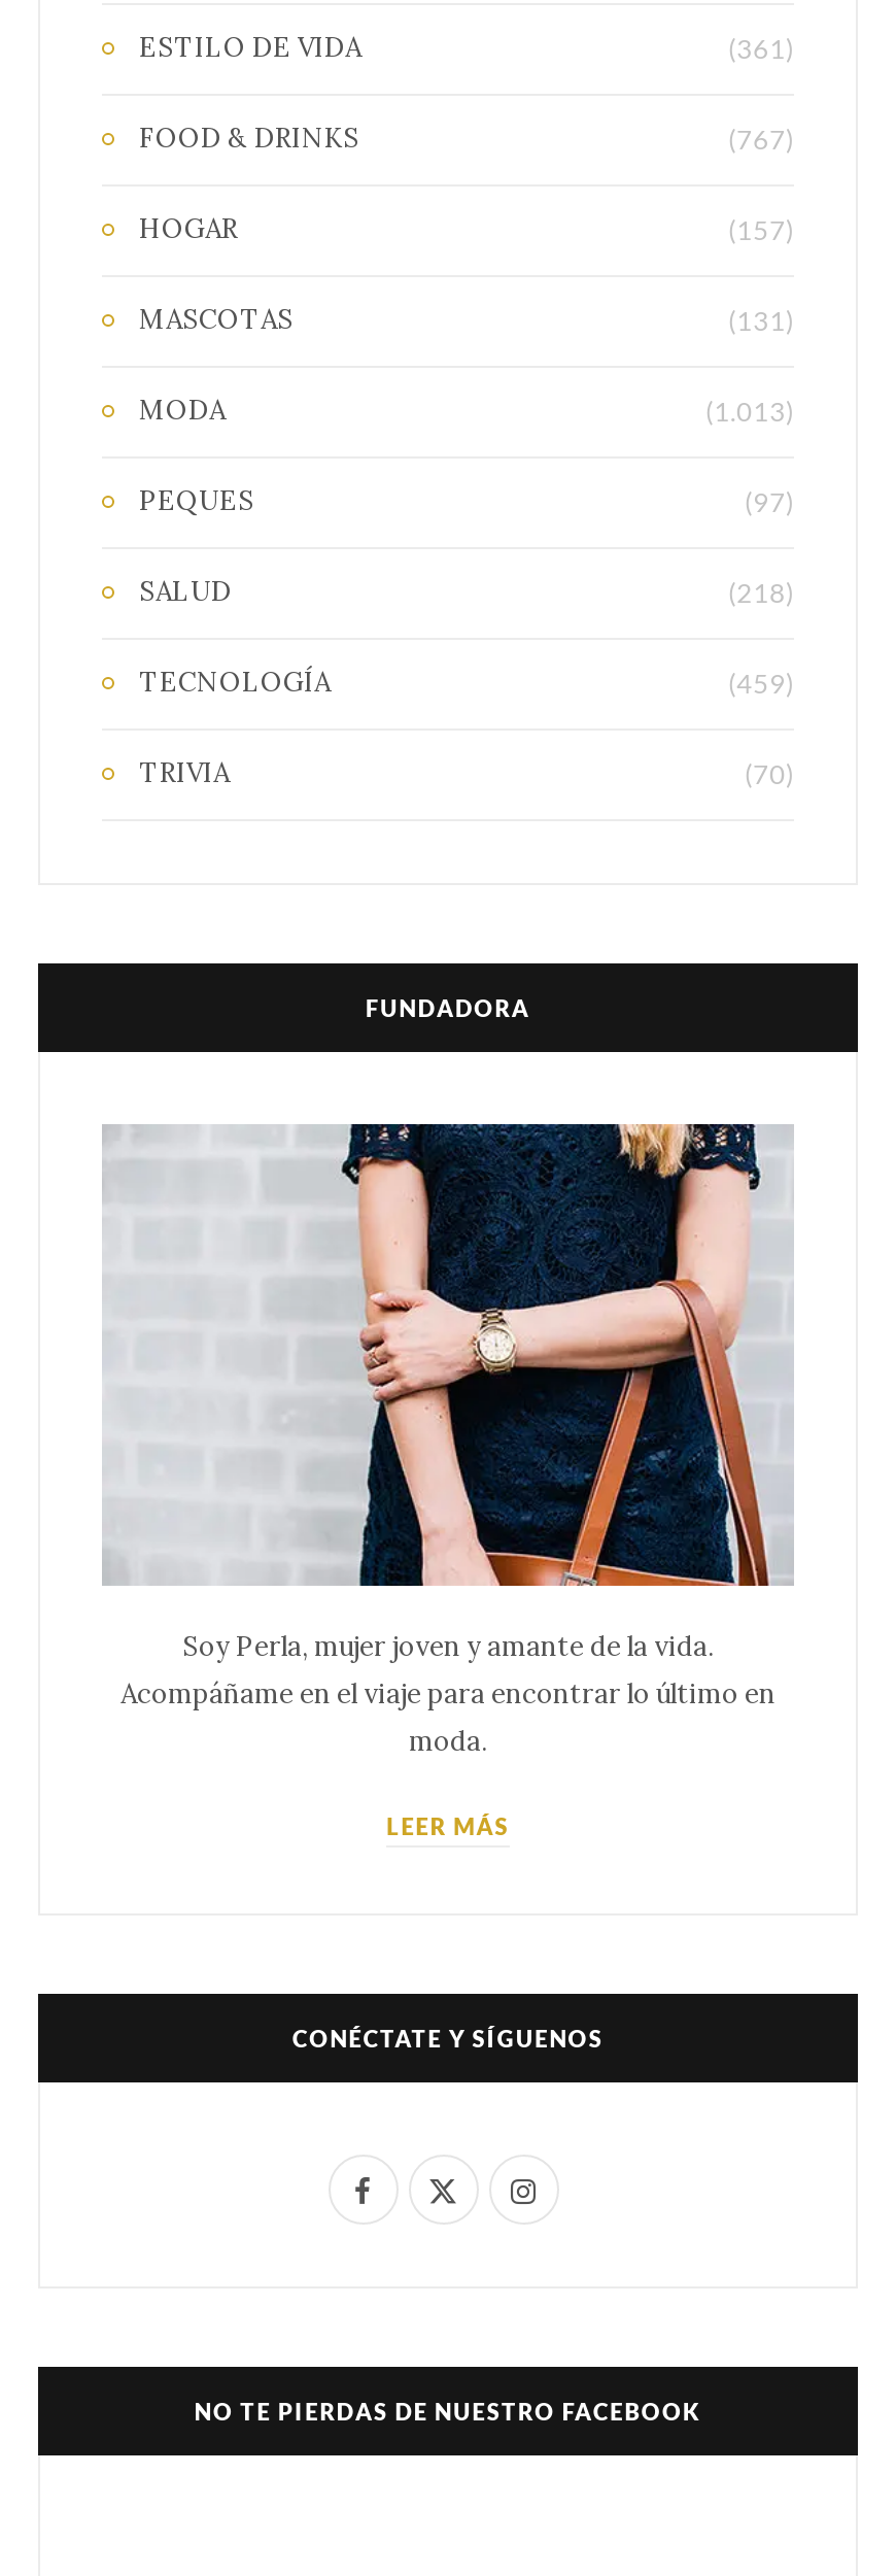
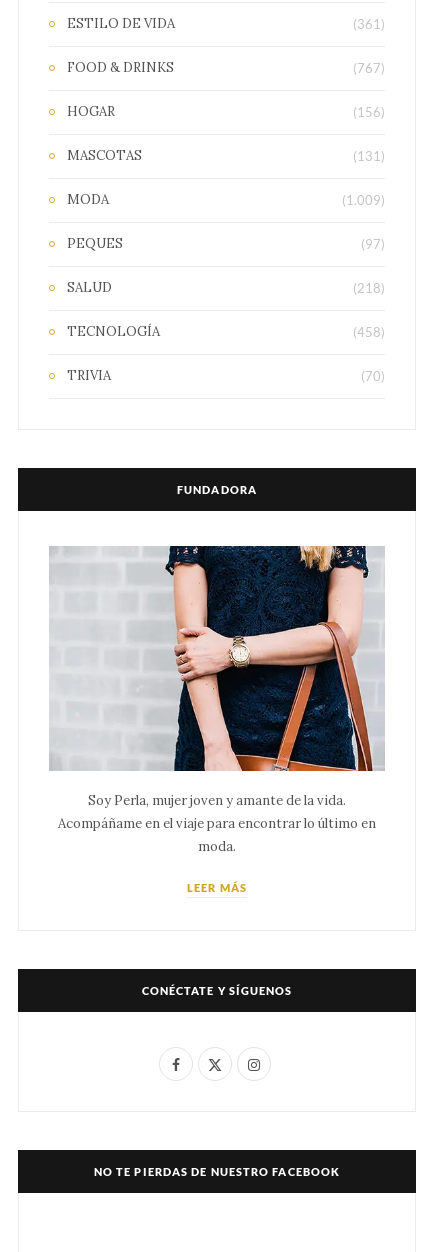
[728,212,794,245] (157) -> [353,104,385,120] (156)
[705,394,794,427] (1.013) -> [342,192,385,208] (1.009)
[728,666,794,699] (459) -> [353,324,385,340] (458)

